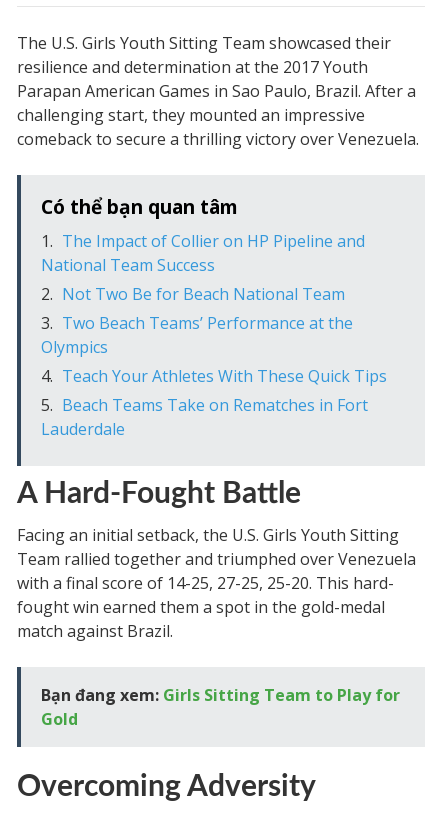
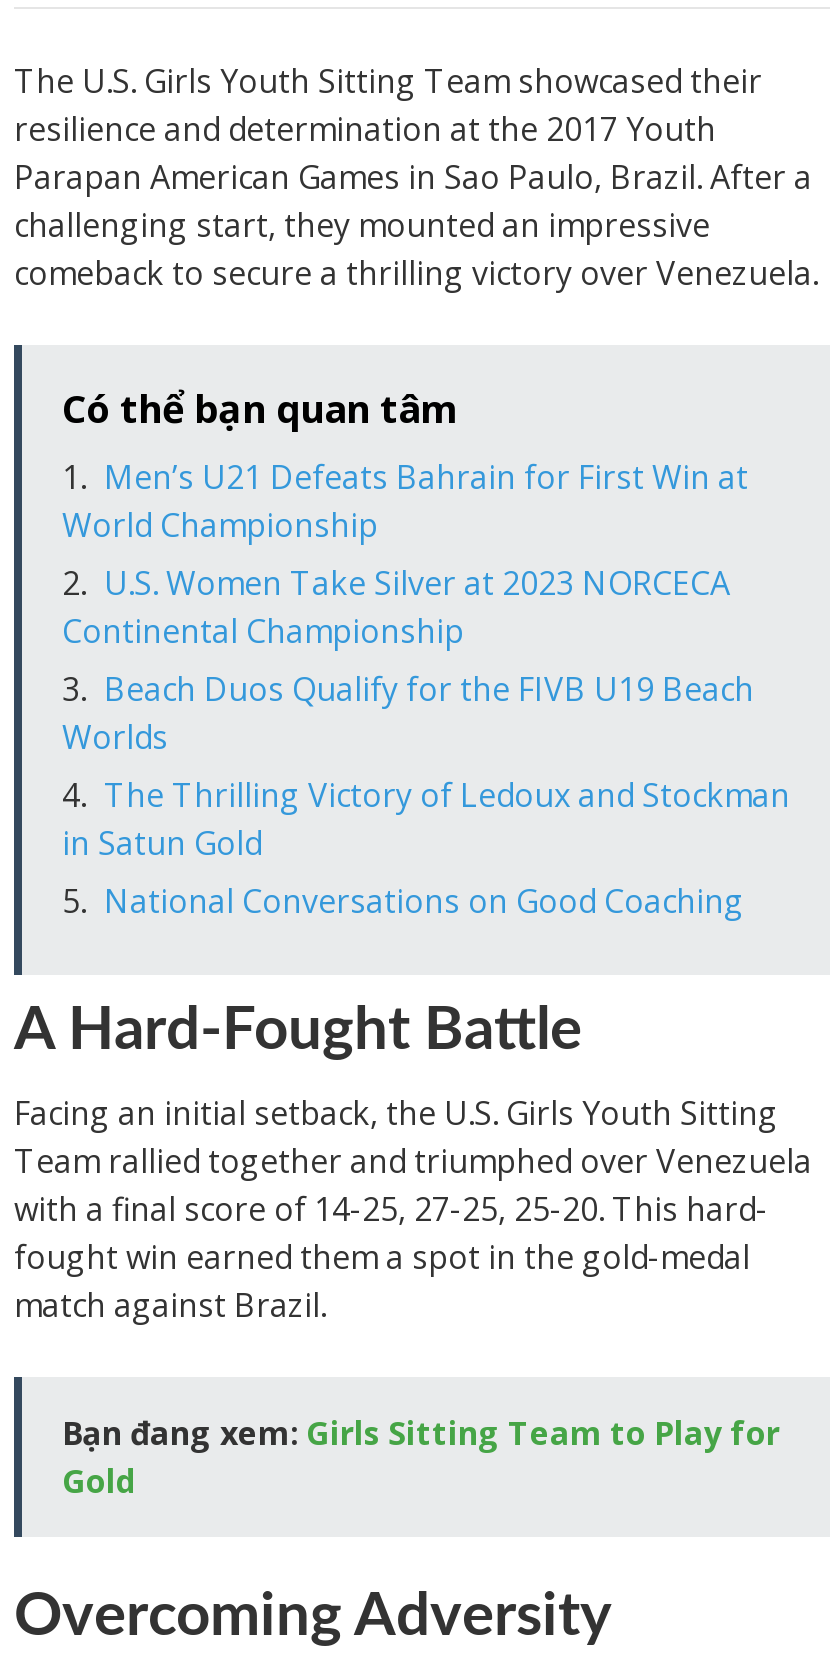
[41,230,387,440] The Impact of Collier on HP Pipeline and | National Team Success | Not Two Be for Beach National Team | Two Beach Teams’ Performance at the | Olympics | Teach Your Athletes With These Quick Tips | Beach Teams Take on Rematches in Fort | Lauderdale -> [62,455,790,923] Men’s U21 Defeats Bahrain for First Win at | World Championship | U.S. Women Take Silver at 2023 NORCECA | Continental Championship | Beach Duos Qualify for the FIVB U19 Beach | Worlds | The Thrilling Victory of Ledoux and Stockman | in Satun Gold | National Conversations on Good Coaching

